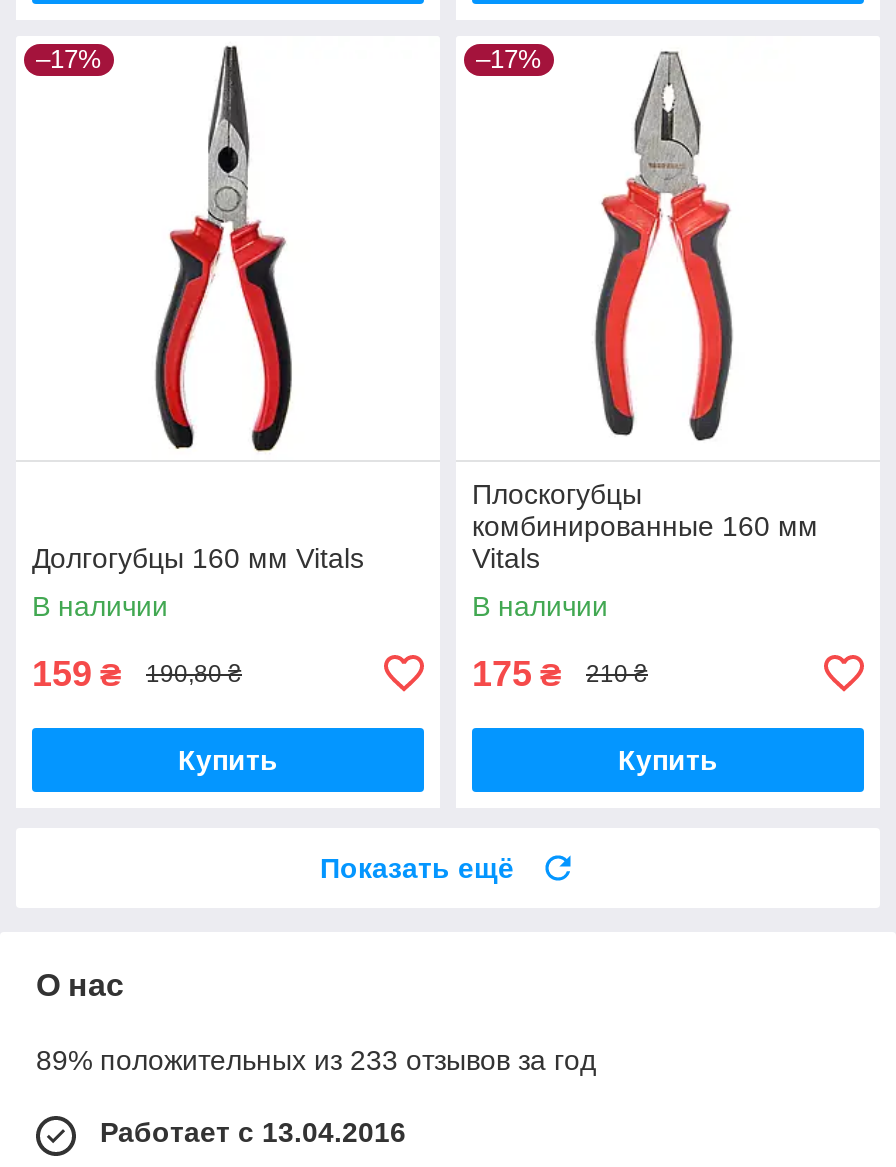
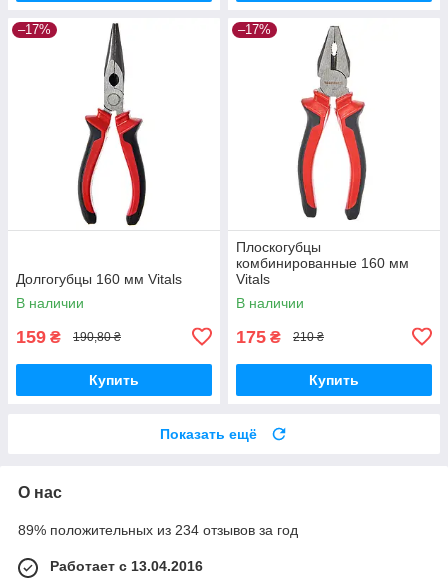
[36,1044,596,1076] 89% положительных из 233 отзывов за год -> [18,522,298,538] 89% положительных из 234 отзывов за год

